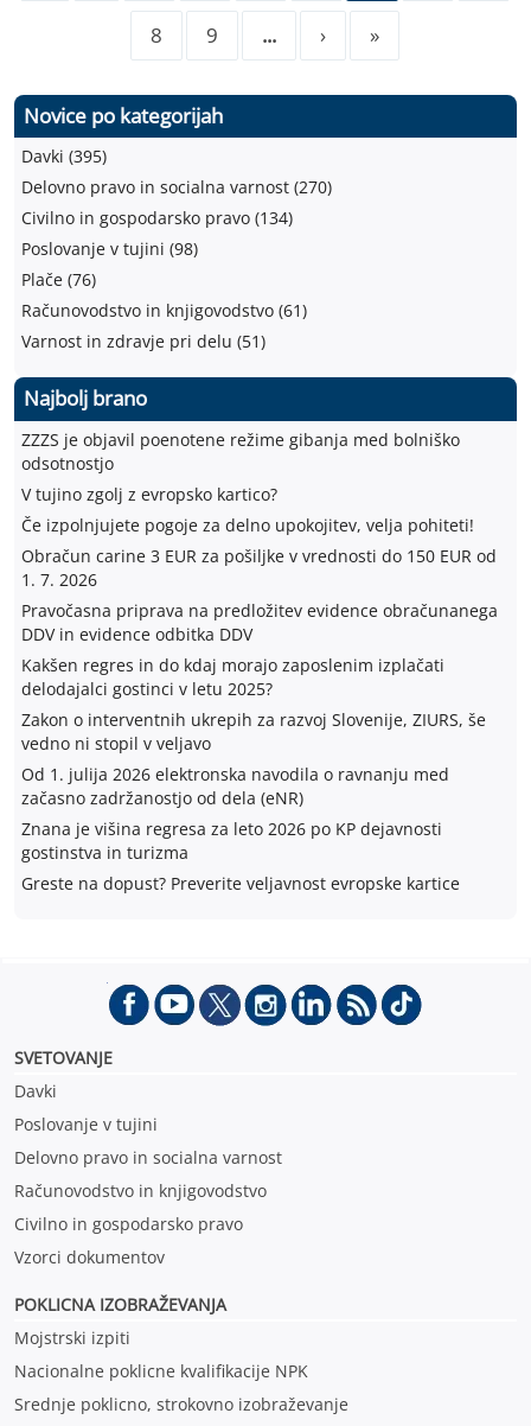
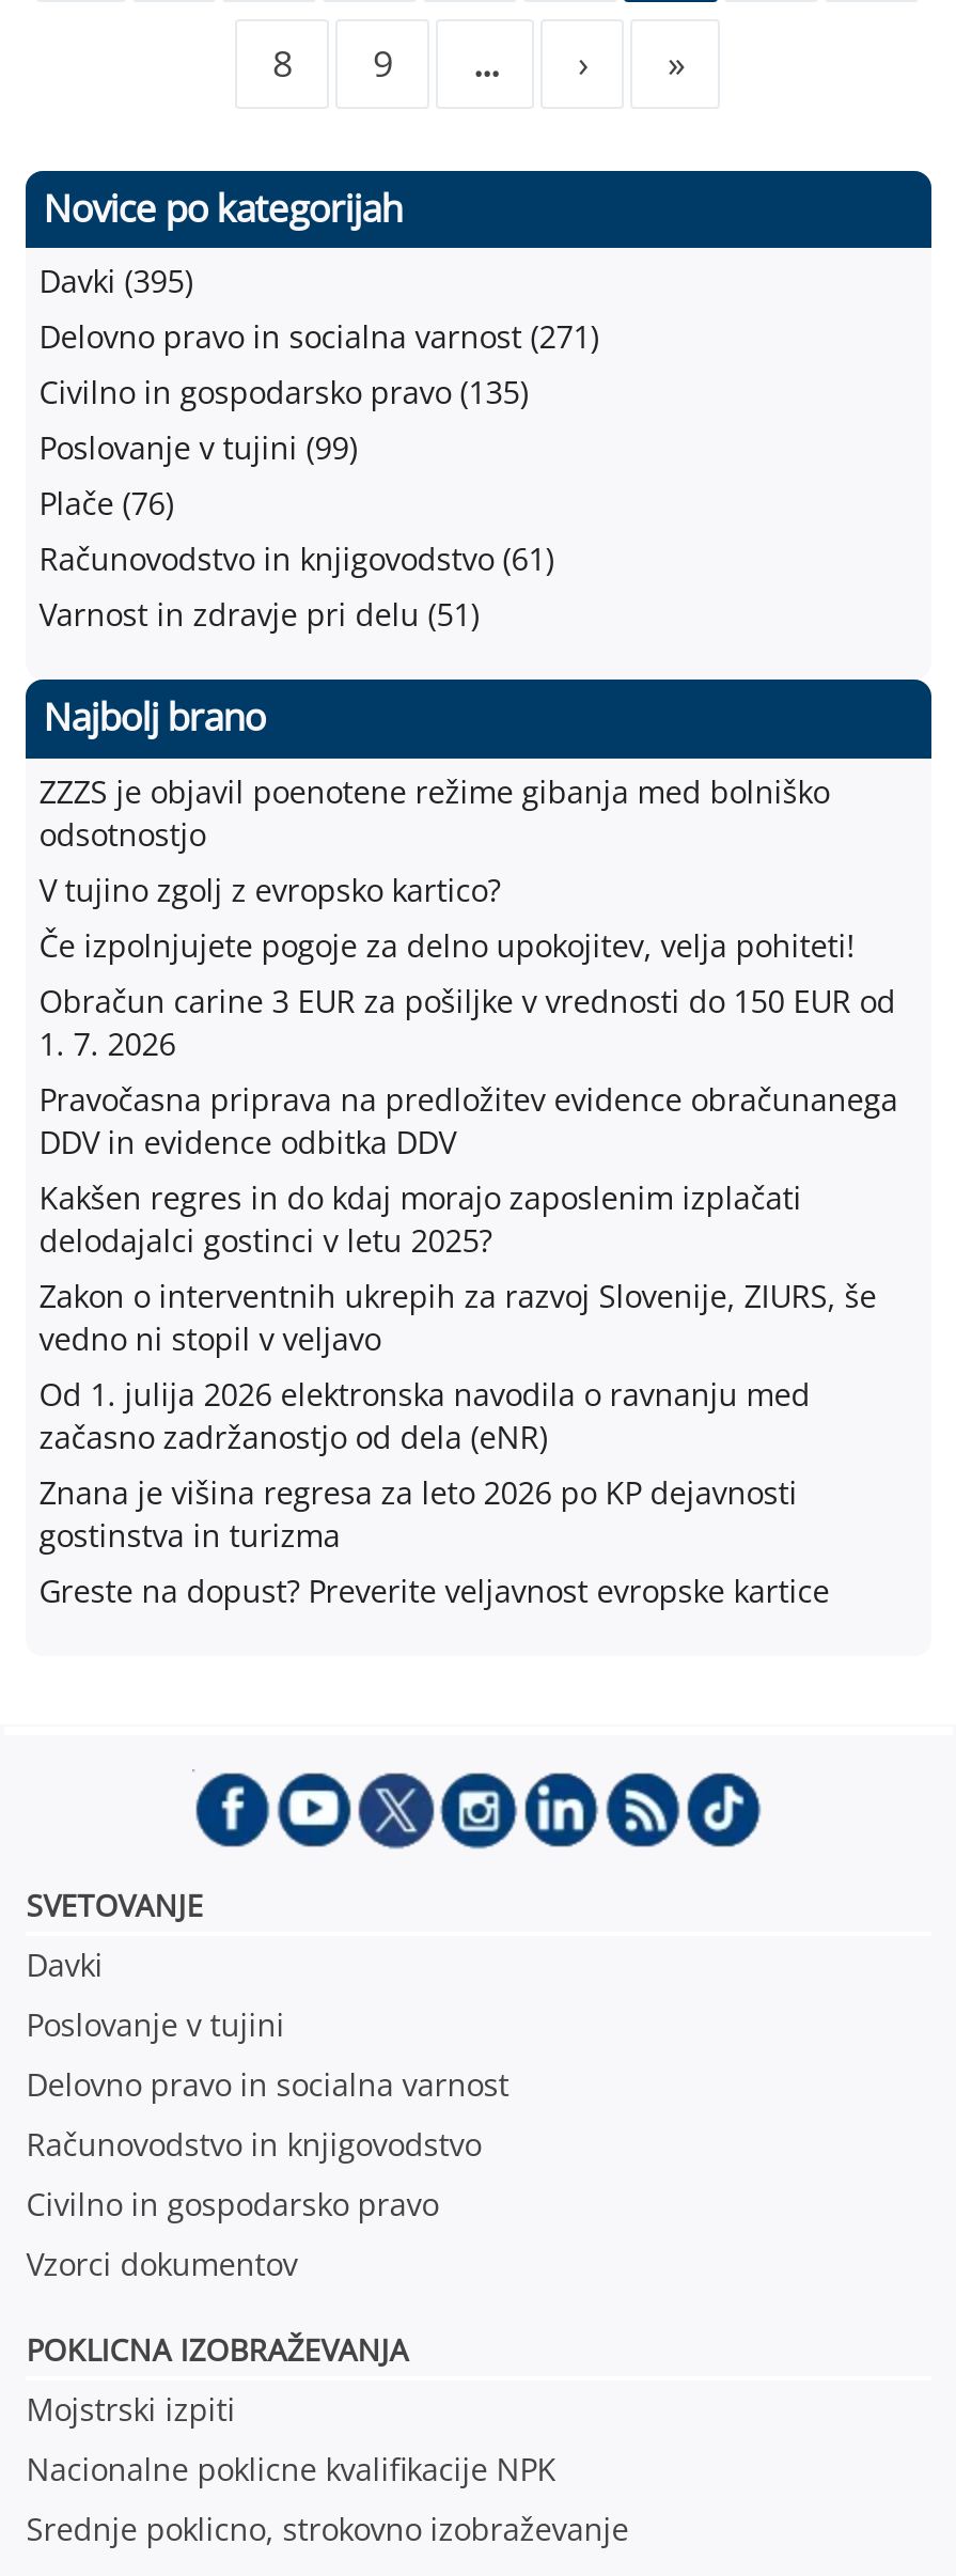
[22,176,332,198] Delovno pravo in socialna varnost (270) -> [39,316,599,357] Delovno pravo in socialna varnost (271)
[22,207,293,229] Civilno in gospodarsko pravo (134) -> [39,372,528,413] Civilno in gospodarsko pravo (135)
[22,237,198,260] Poslovanje v tujini (98) -> [39,428,357,468] Poslovanje v tujini (99)

